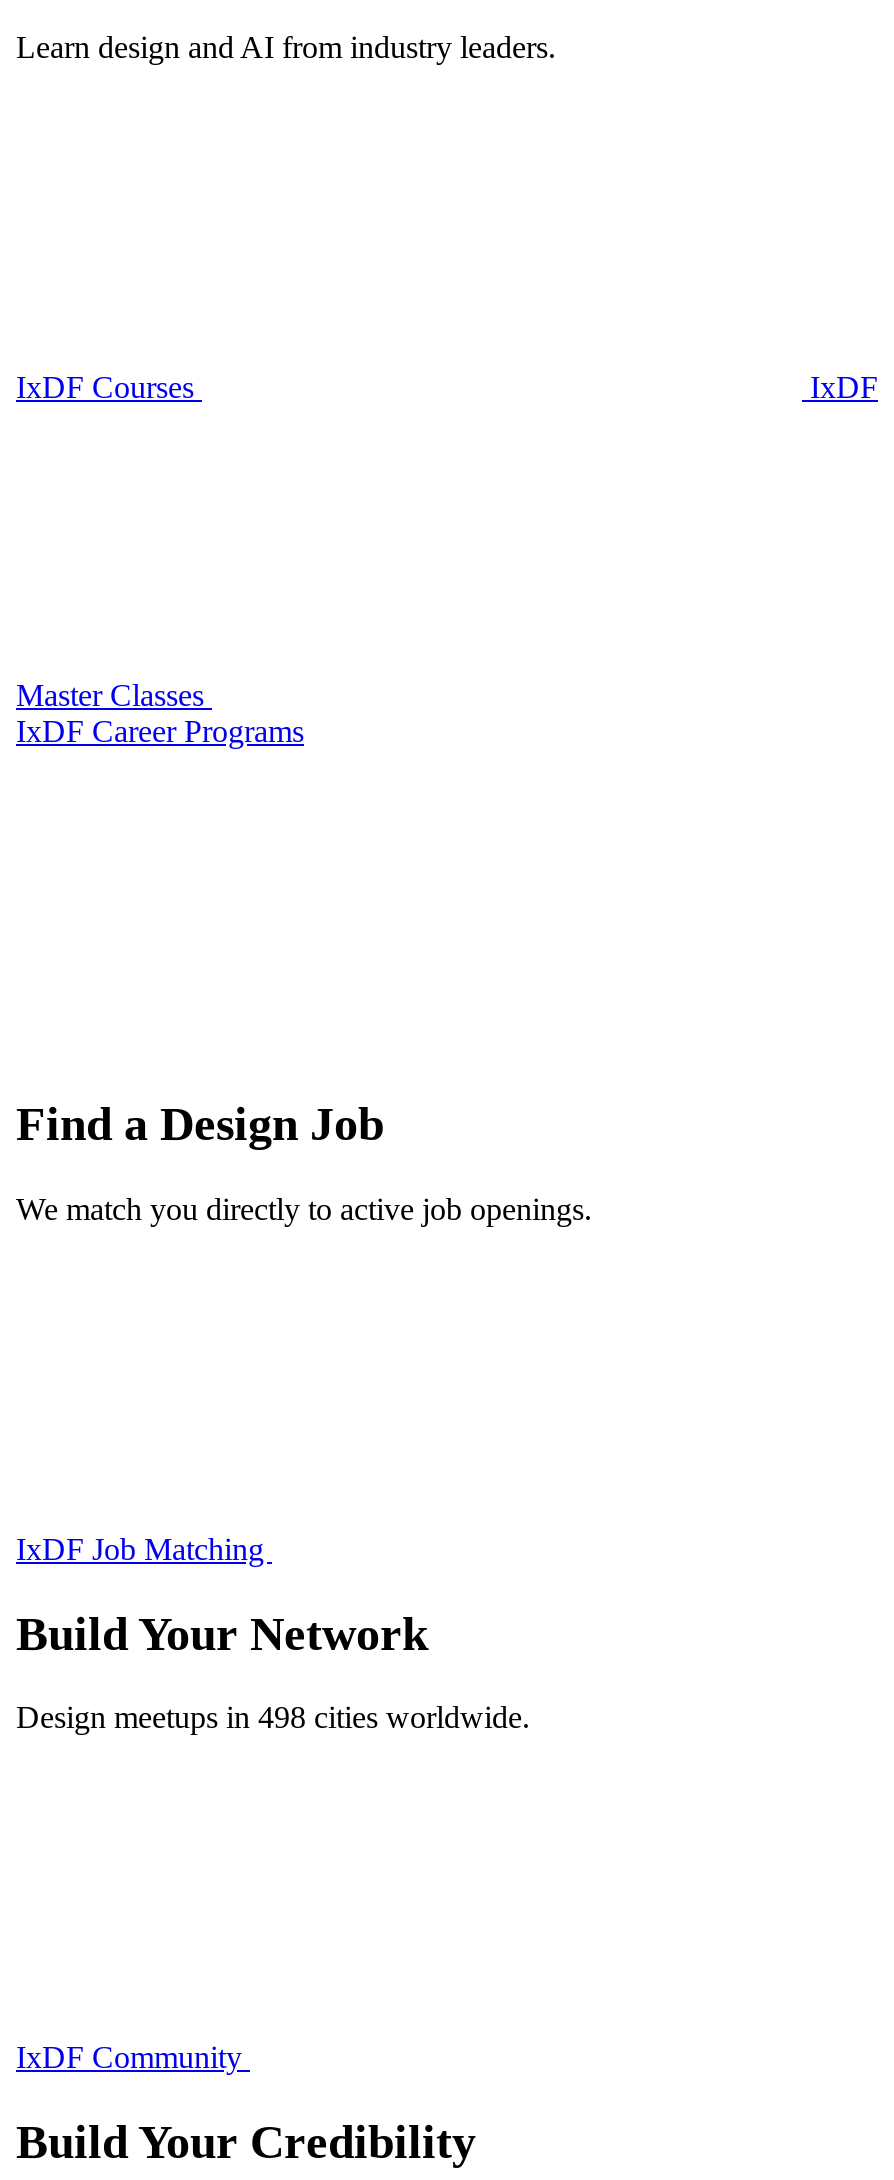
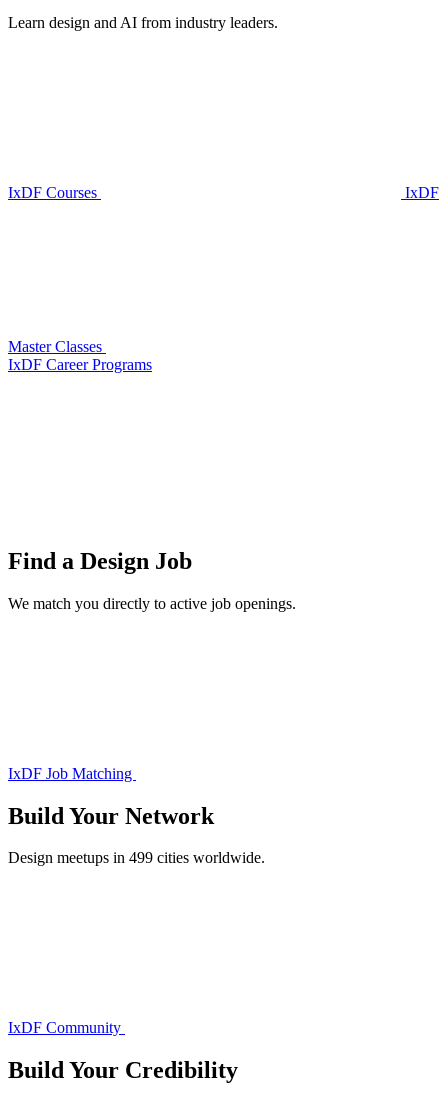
[16,1701,530,1735] Design meetups in 498 cities worldwide. -> [8,849,265,866] Design meetups in 499 cities worldwide.

